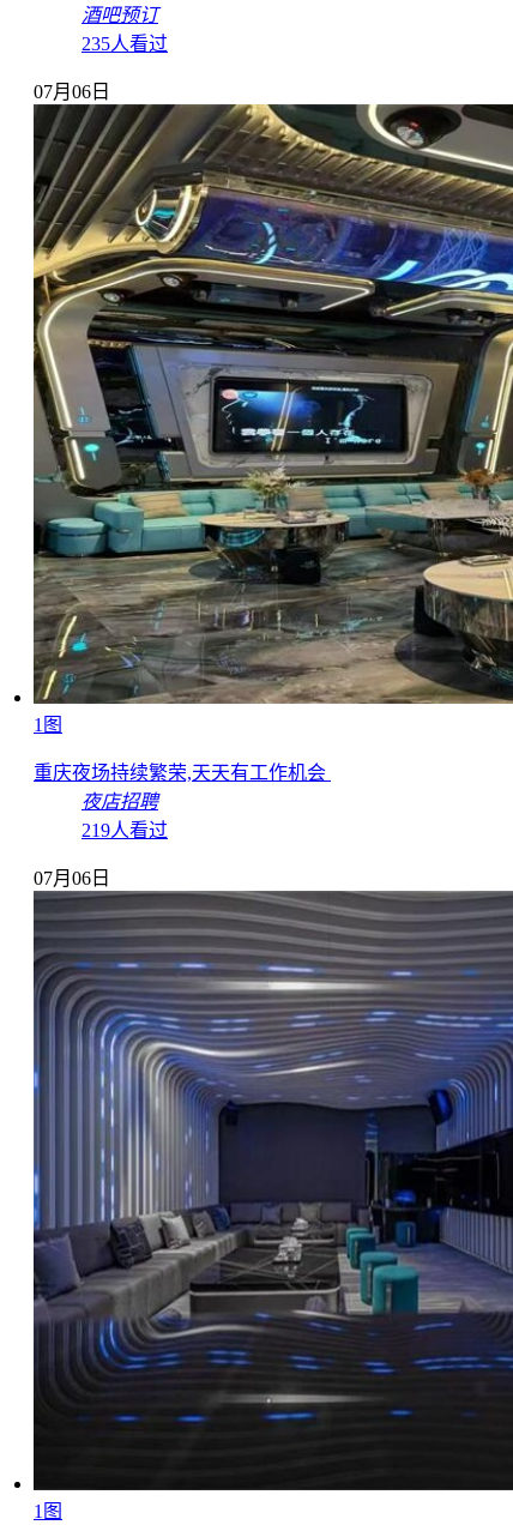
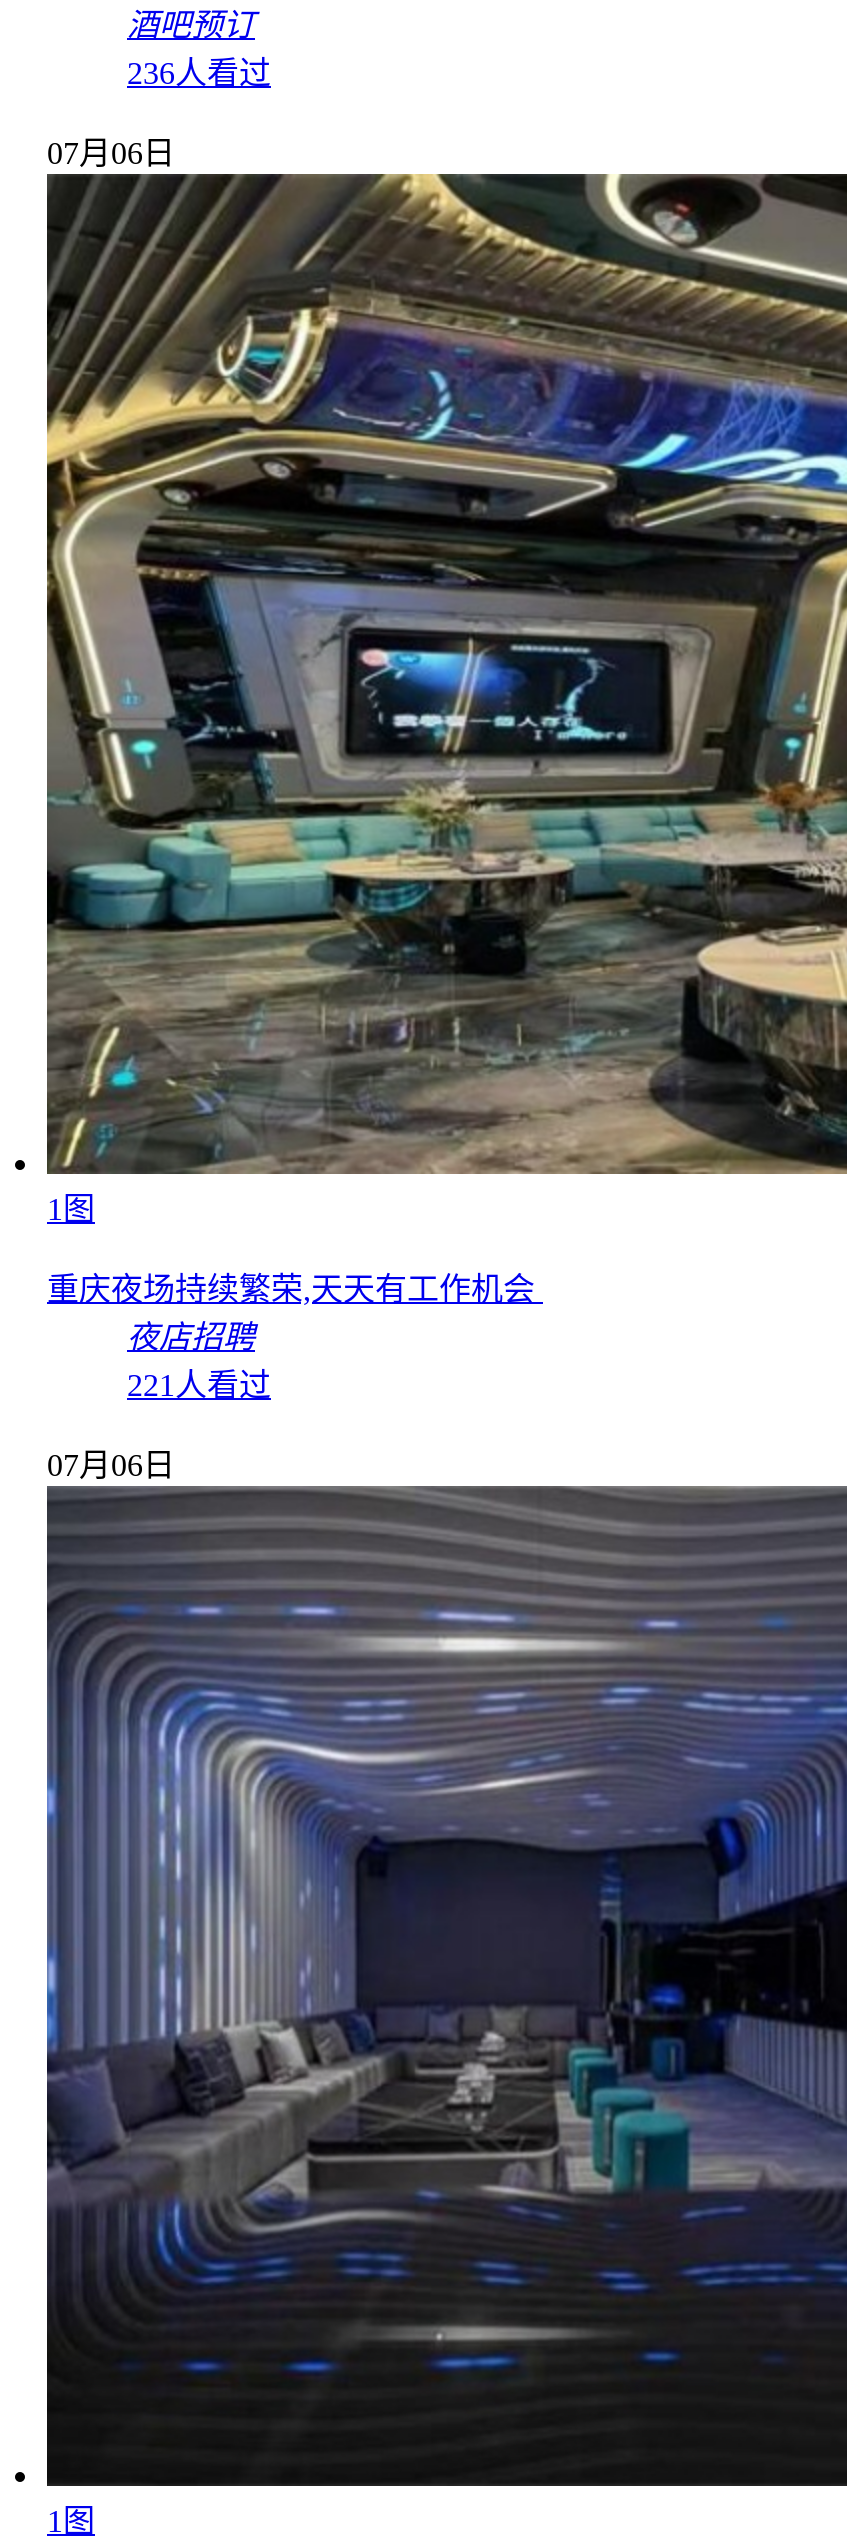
[82,34,168,54] 235人看过 -> [127,56,271,90] 236人看过
[82,820,168,840] 219人看过 -> [127,1368,271,1402] 221人看过

